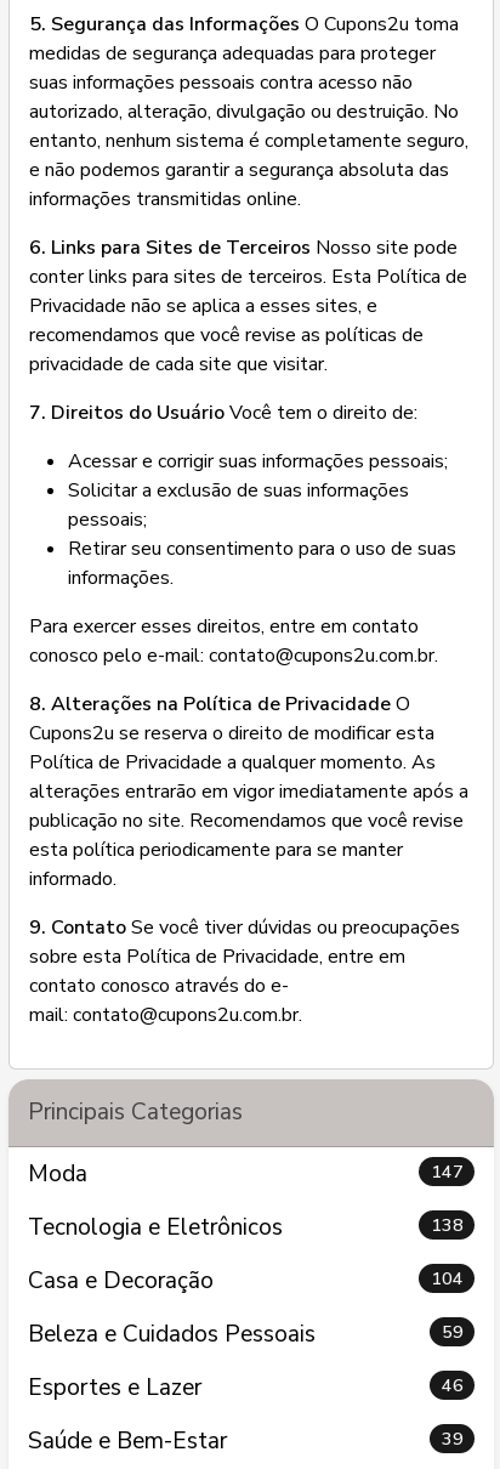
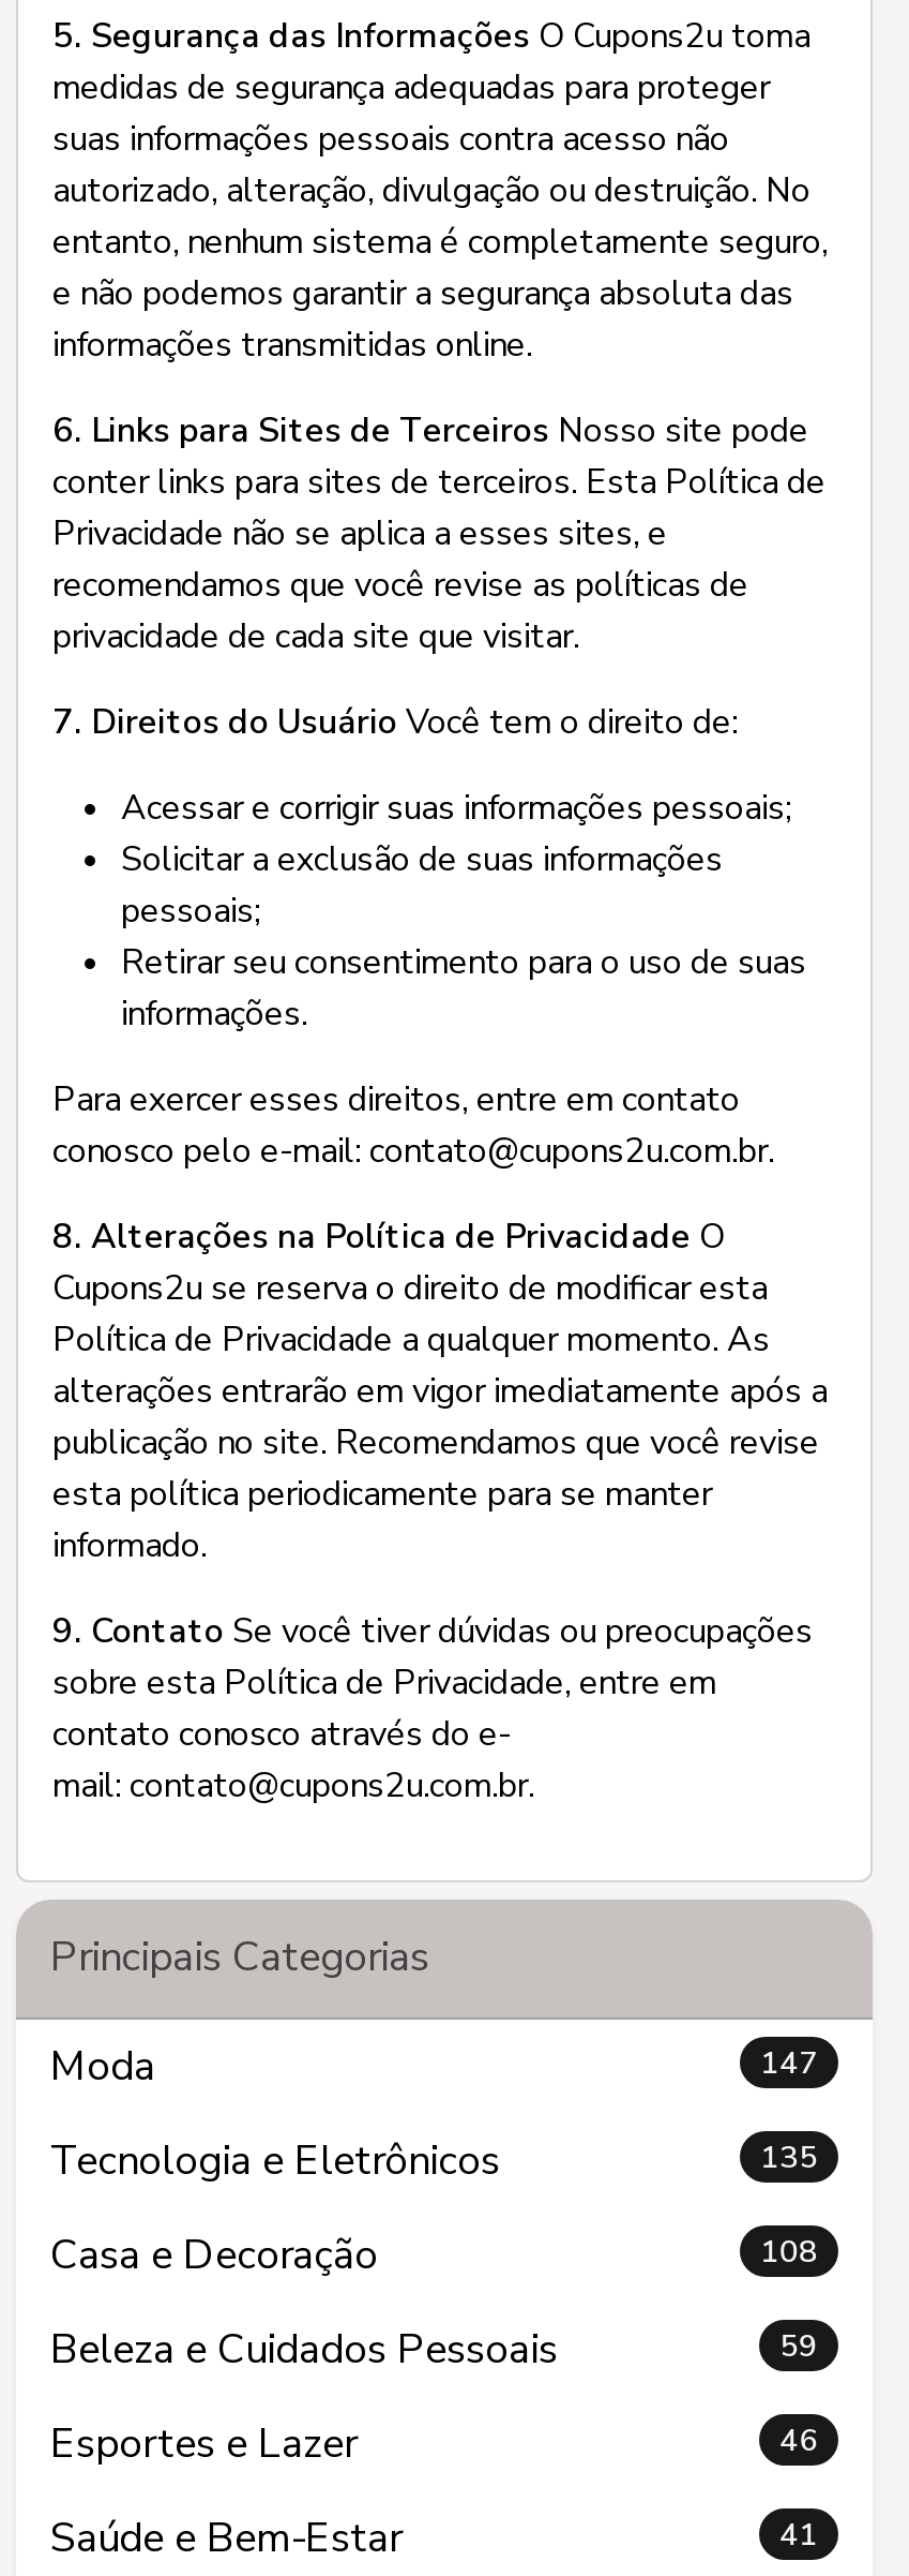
[430,1213,463,1237] 138 -> [760,2135,818,2178] 135
[430,1266,463,1291] 104 -> [760,2230,818,2273] 108
[441,1427,463,1451] 39 -> [780,2513,818,2556] 41

